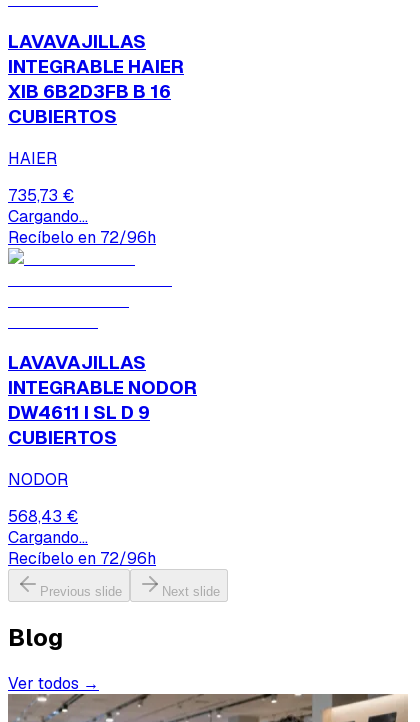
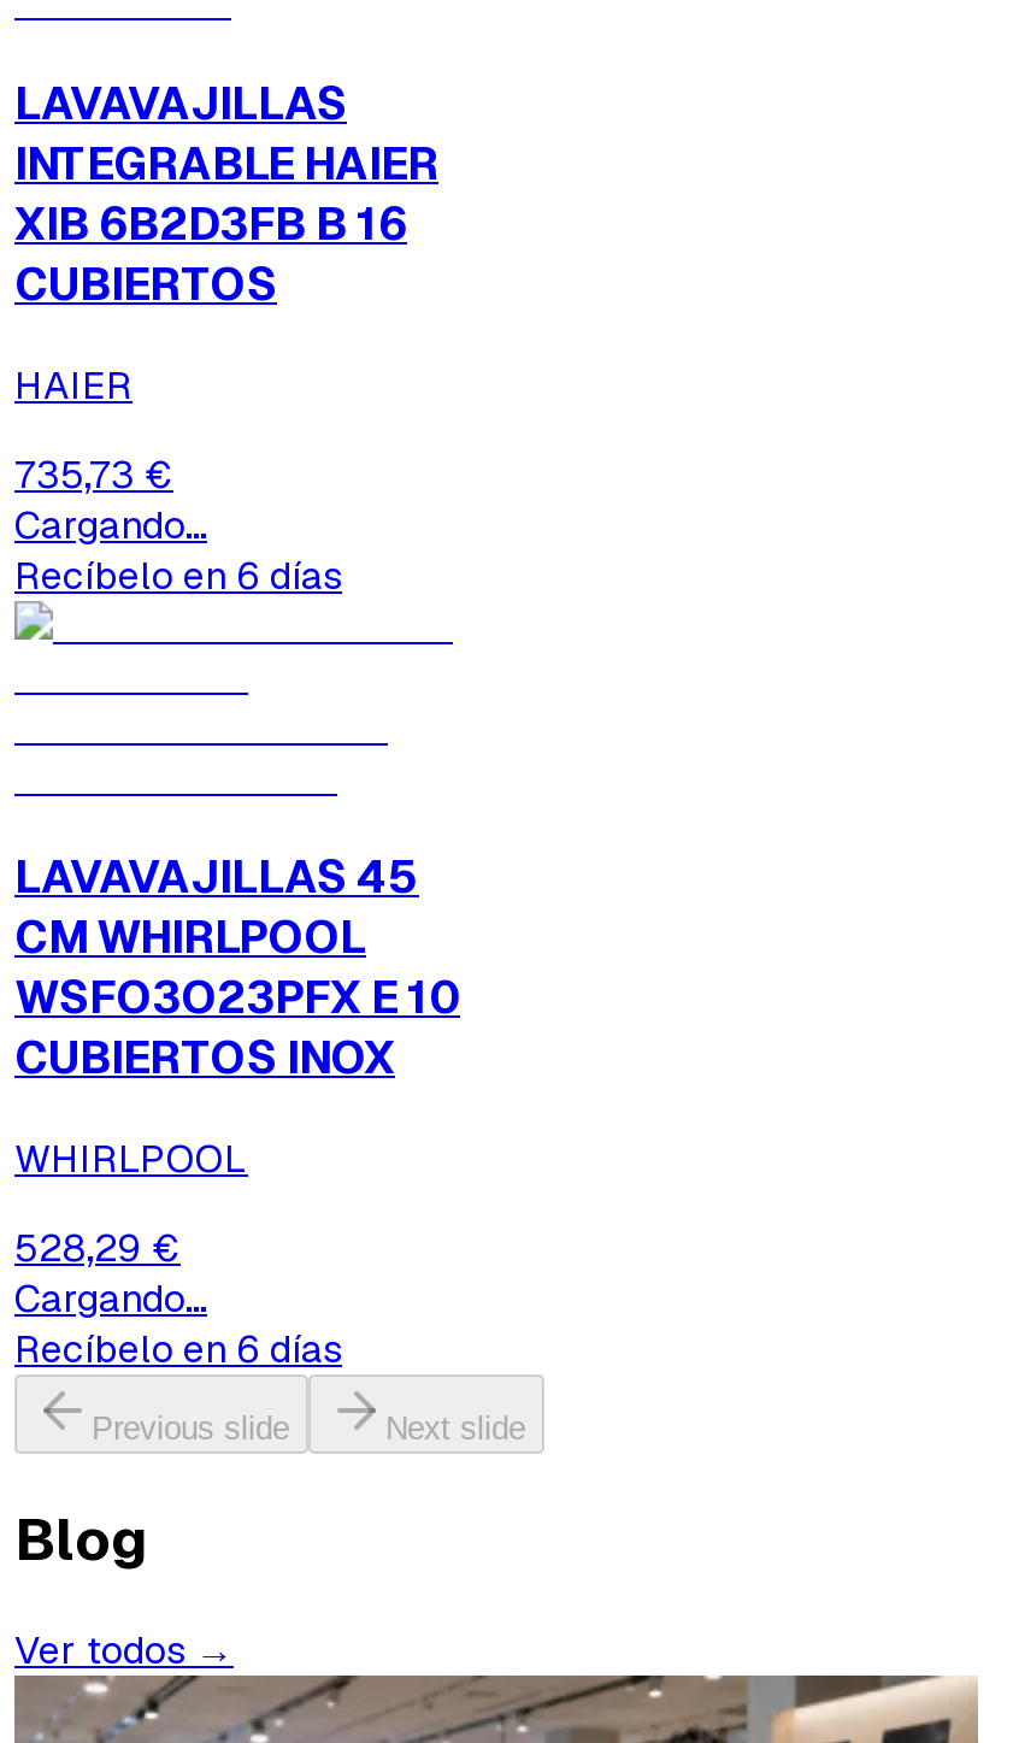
[8,227,156,248] Recíbelo en 72/96h -> [14,550,342,601] Recíbelo en 6 días
[8,350,197,450] LAVAVAJILLAS | INTEGRABLE NODOR | DW4611 I SL D 9 | CUBIERTOS -> [14,848,460,1089] LAVAVAJILLAS 45 | CM WHIRLPOOL | WSFO3O23PFX E 10 | CUBIERTOS INOX
[8,469,68,490] NODOR -> [14,1134,248,1185] WHIRLPOOL
[8,506,78,527] 568,43 € -> [14,1223,181,1274] 528,29 €
[8,548,156,569] Recíbelo en 72/96h -> [14,1324,342,1375] Recíbelo en 6 días

